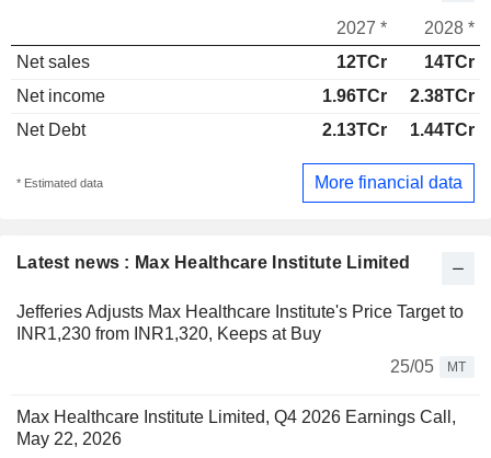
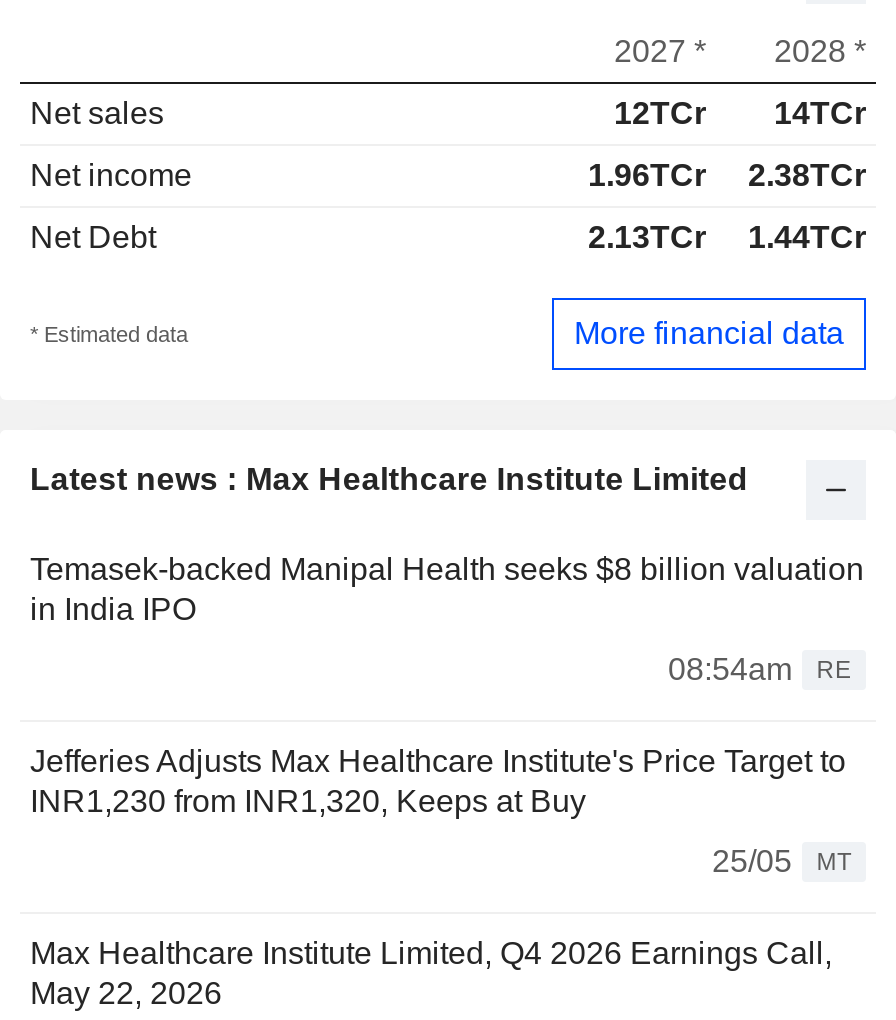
none -> [30,551,864,685] Temasek-backed Manipal Health seeks $8 billion valuation | in India IPO | 08:54am | RE

